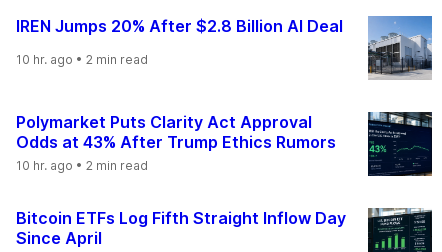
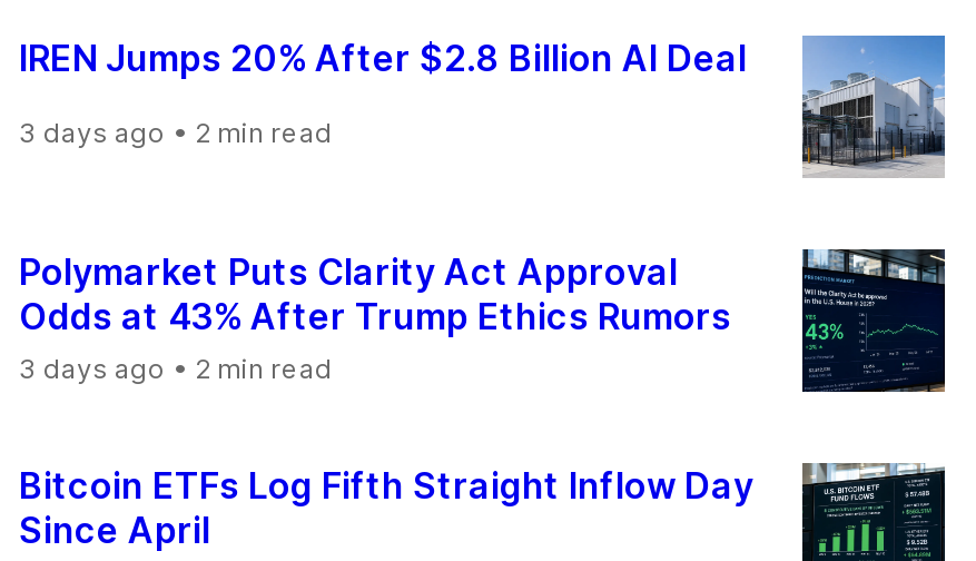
[16,52,148,67] 10 hr. ago • 2 min read -> [19,116,333,150] 3 days ago • 2 min read
[16,158,148,173] 10 hr. ago • 2 min read -> [19,352,333,386] 3 days ago • 2 min read

